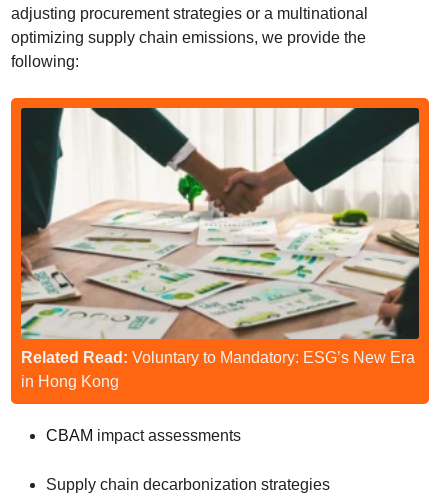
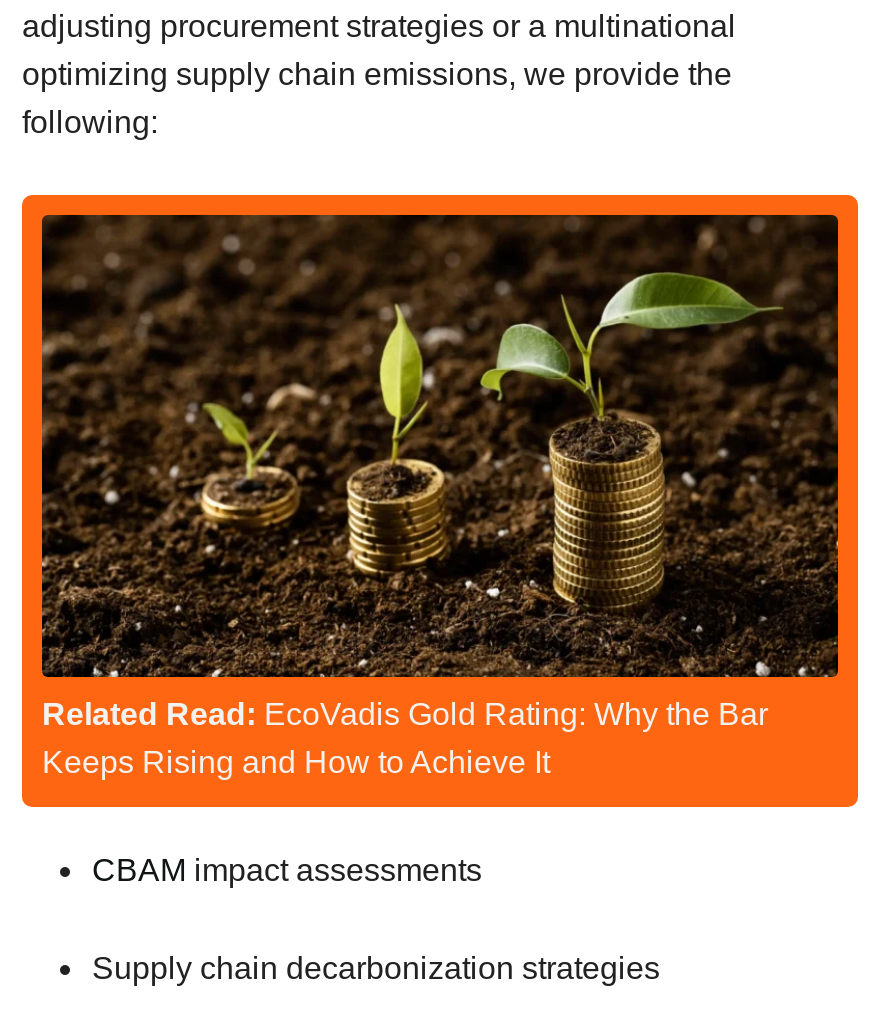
[20,107,420,389] [image] | Related Read: Voluntary to Mandatory: ESG’s New Era | in Hong Kong -> [40,212,840,779] [image] | Related Read: EcoVadis Gold Rating: Why the Bar | Keeps Rising and How to Achieve It

